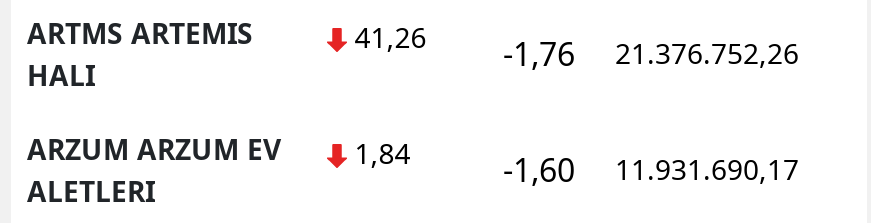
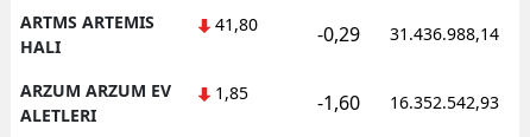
[355,18,427,56] 41,26 -> [215,13,258,35] 41,80
[503,32,575,76] -1,76 -> [317,21,360,47] -0,29
[615,34,799,72] 21.376.752,26 -> [390,22,499,45] 31.436.988,14
[27,130,411,172] ARZUM ARZUM EV 1,84 -> [20,79,248,104] ARZUM ARZUM EV 1,85
[503,148,799,192] -1,60 11.931.690,17 -> [317,90,499,116] -1,60 16.352.542,93

